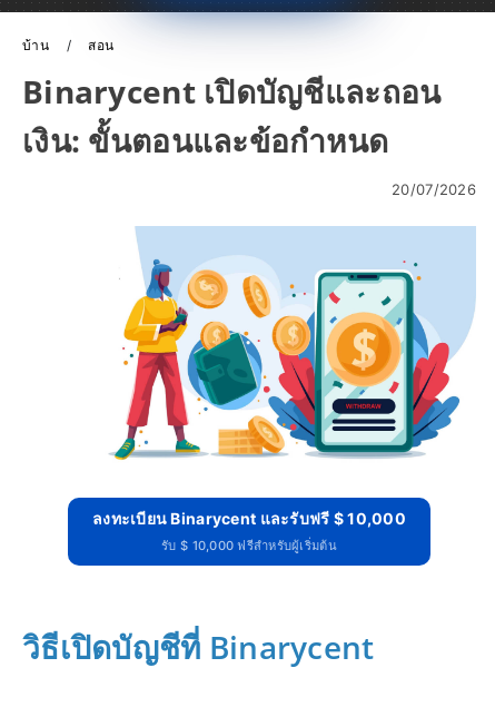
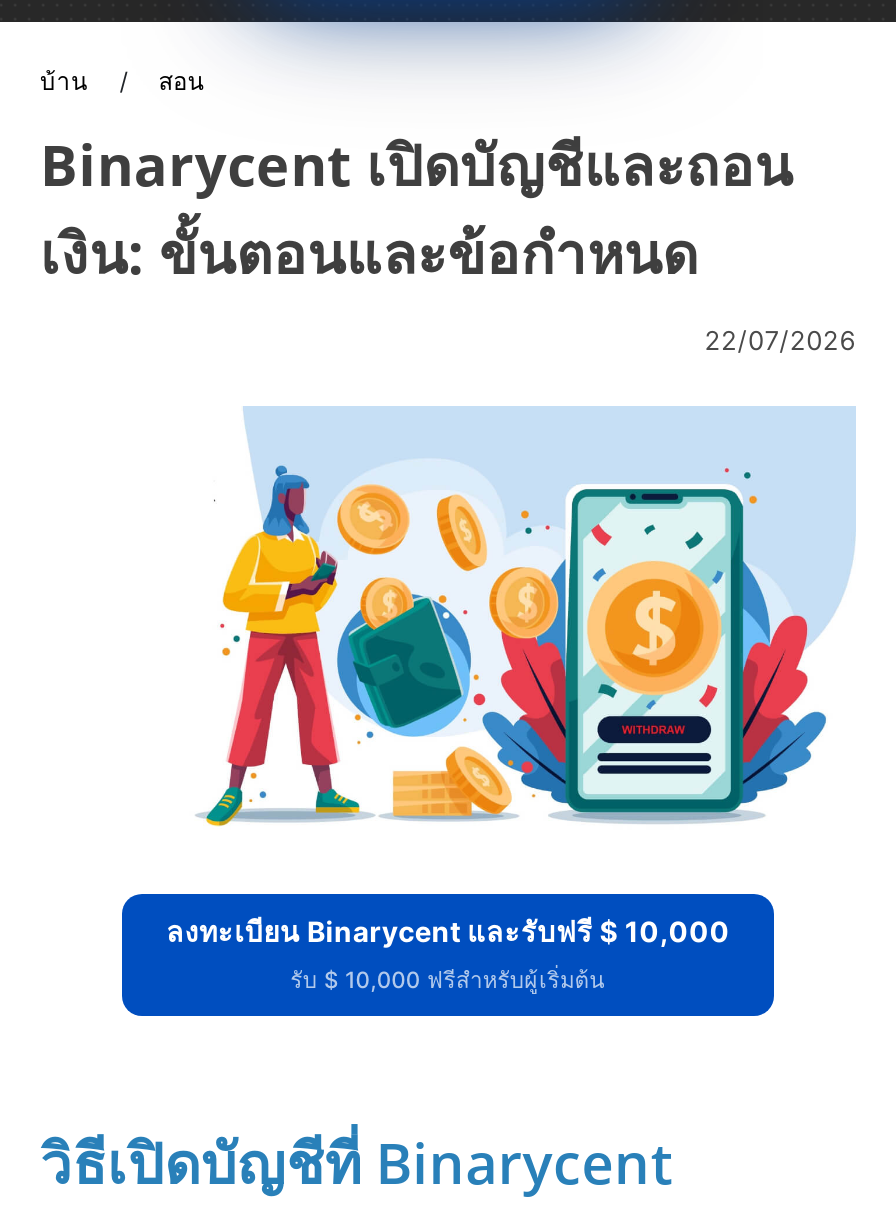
[392,180,476,198] 20/07/2026 -> [704,324,856,356] 22/07/2026

